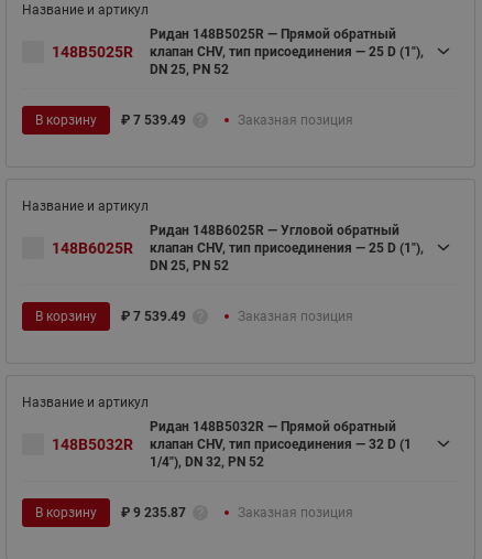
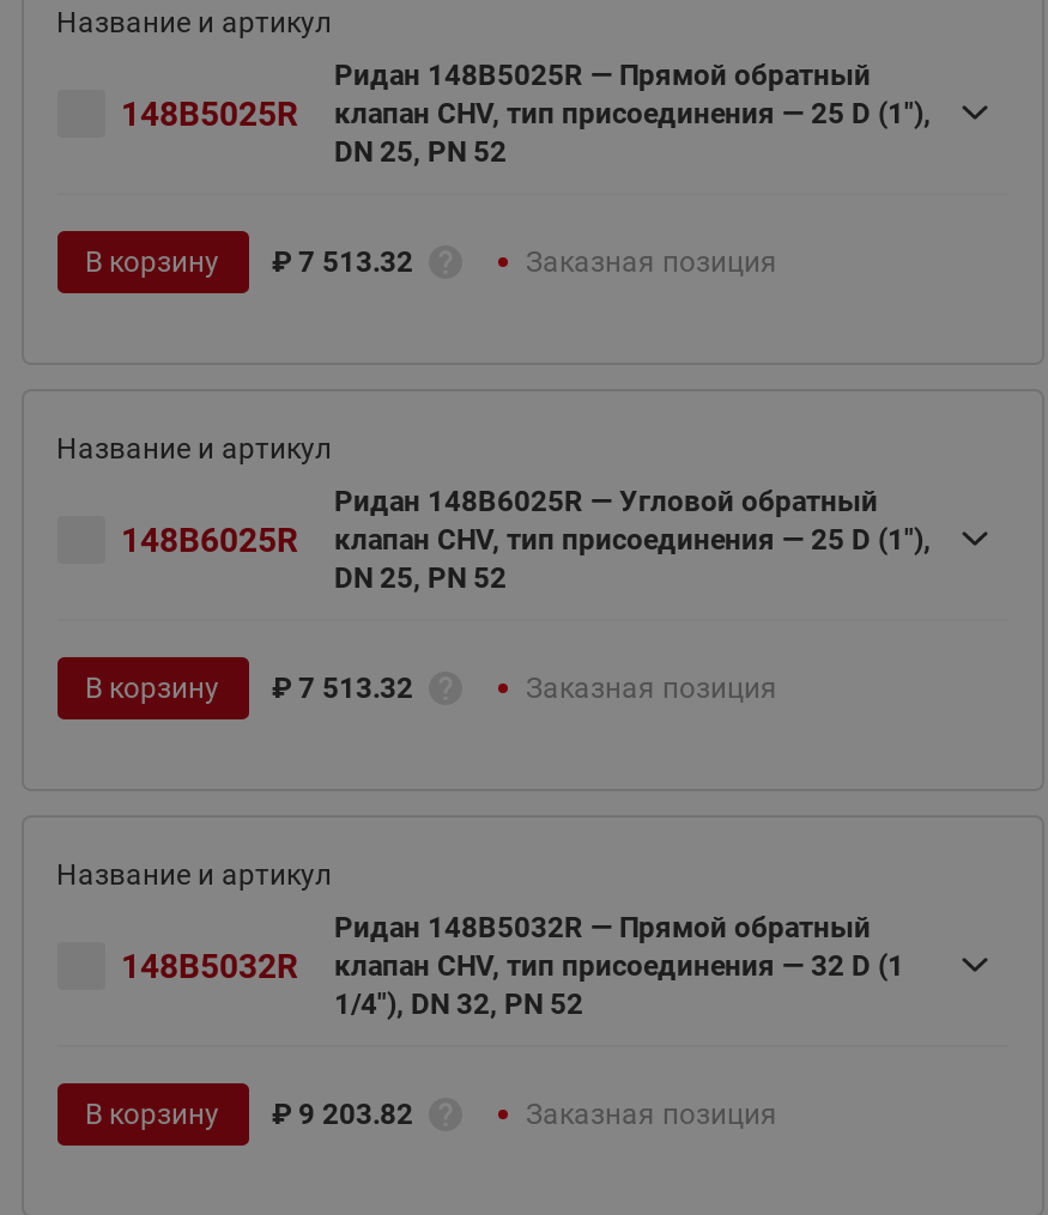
[35,112,185,127] В корзину ₽ 7 539.49 -> [85,244,413,278] В корзину ₽ 7 513.32
[35,308,185,324] В корзину ₽ 7 539.49 -> [85,670,413,704] В корзину ₽ 7 513.32
[35,504,185,520] В корзину ₽ 9 235.87 -> [85,1096,413,1130] В корзину ₽ 9 203.82

